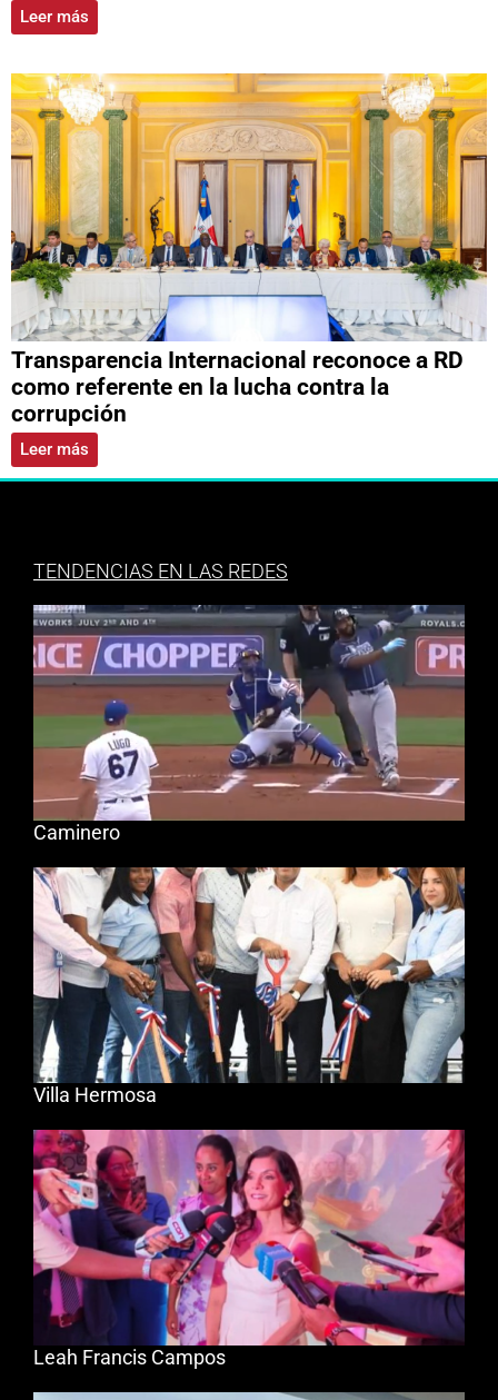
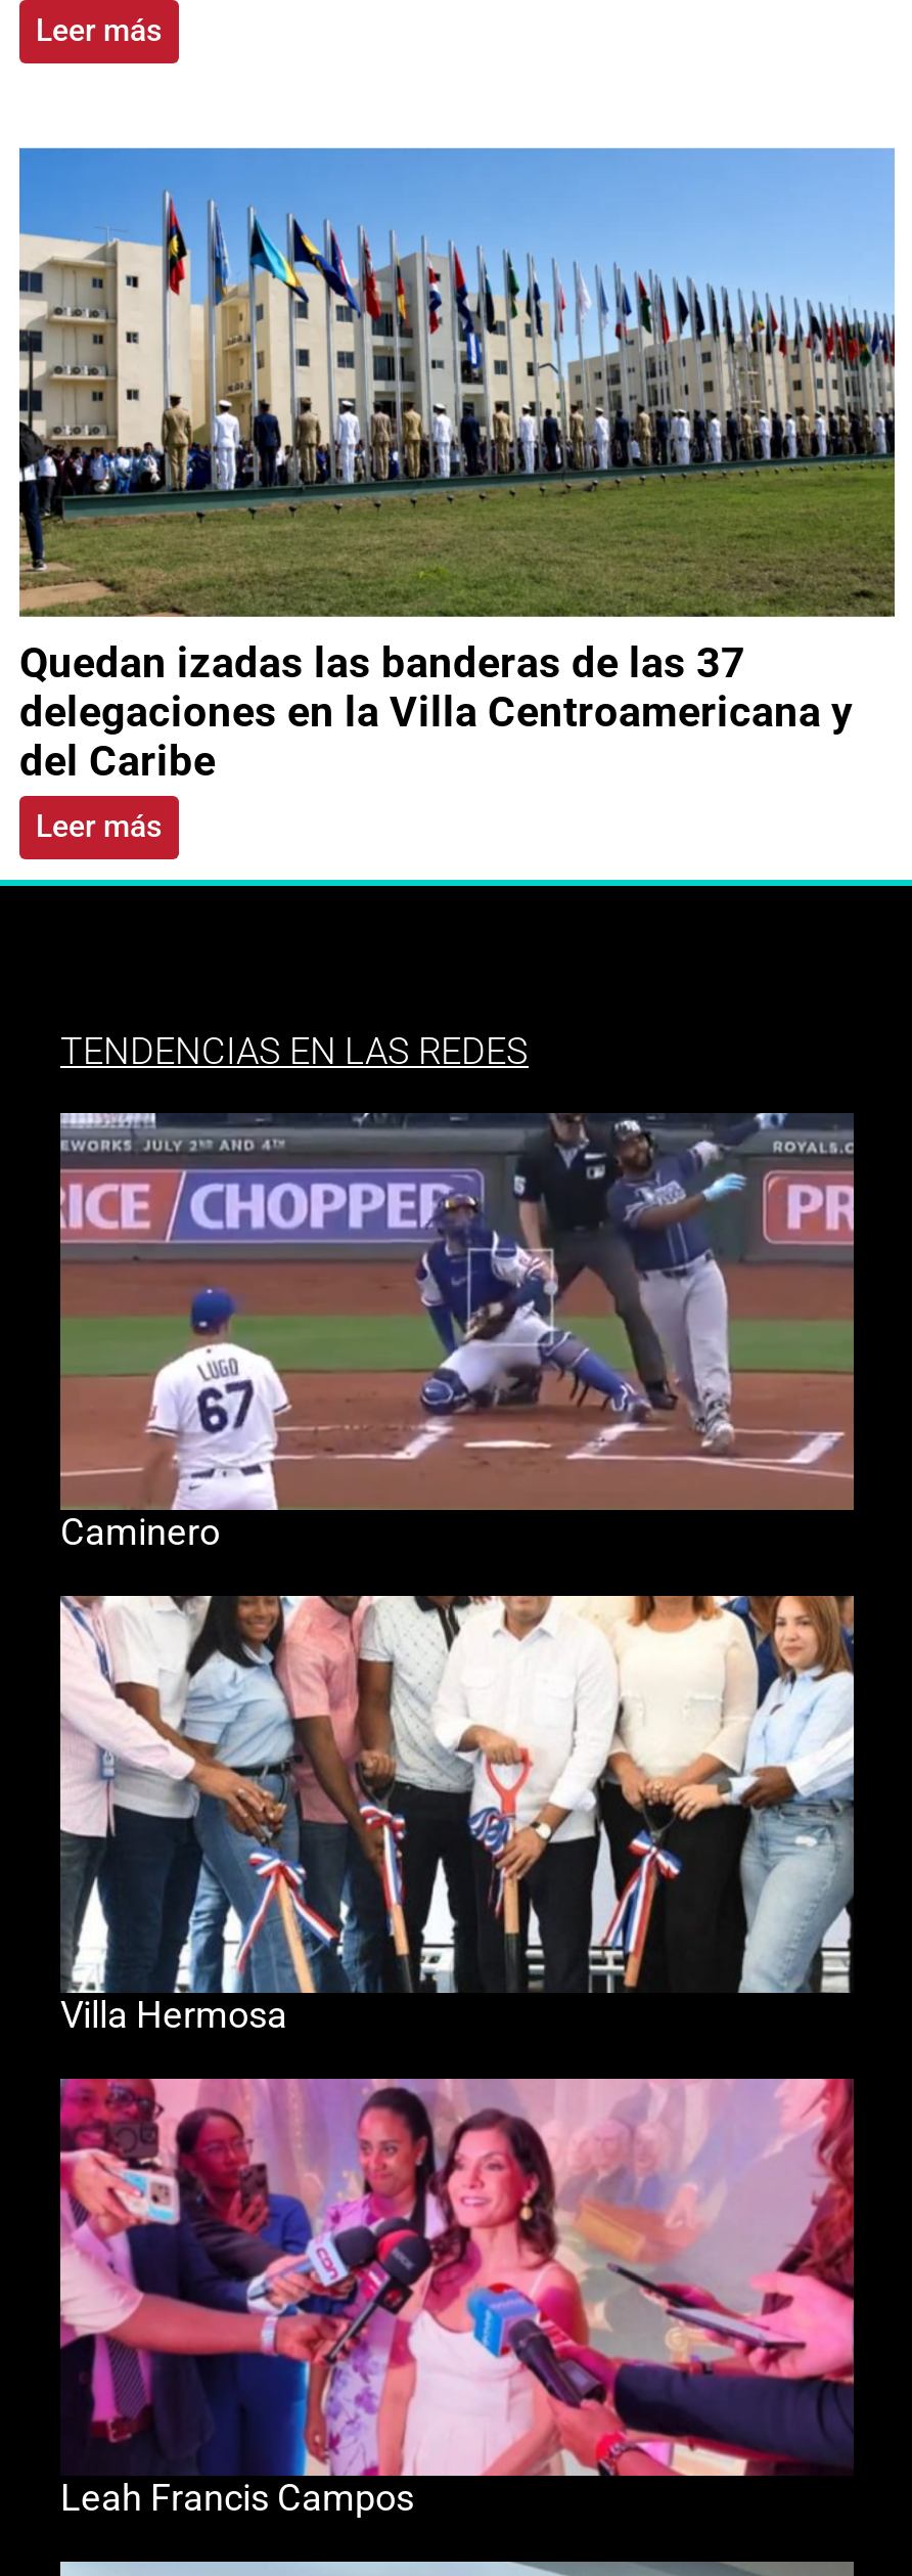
[10,72,488,427] [image] | Transparencia Internacional reconoce a RD | como referente en la lucha contra la | corrupción -> [17,135,897,786] [image] | Quedan izadas las banderas de las 37 | delegaciones en la Villa Centroamericana y | del Caribe

